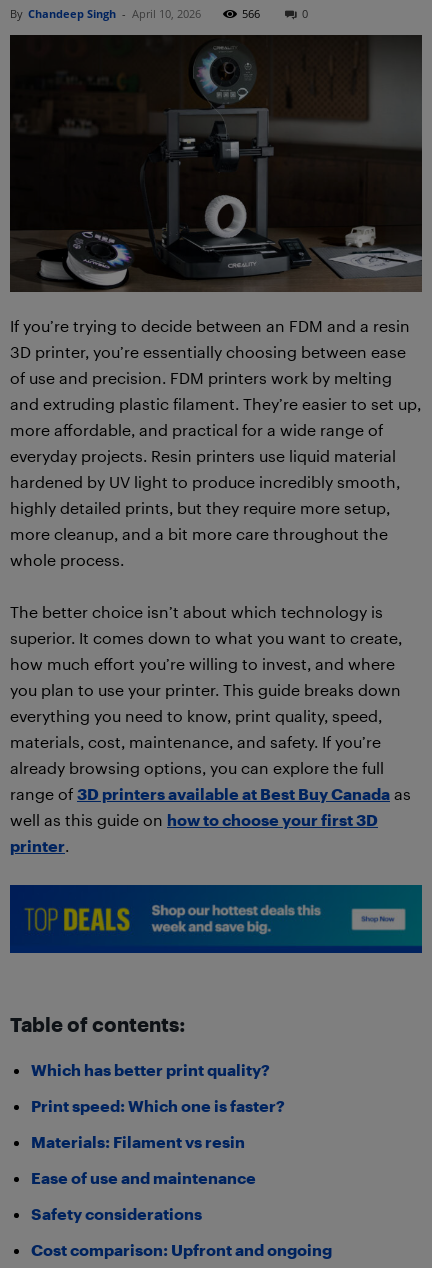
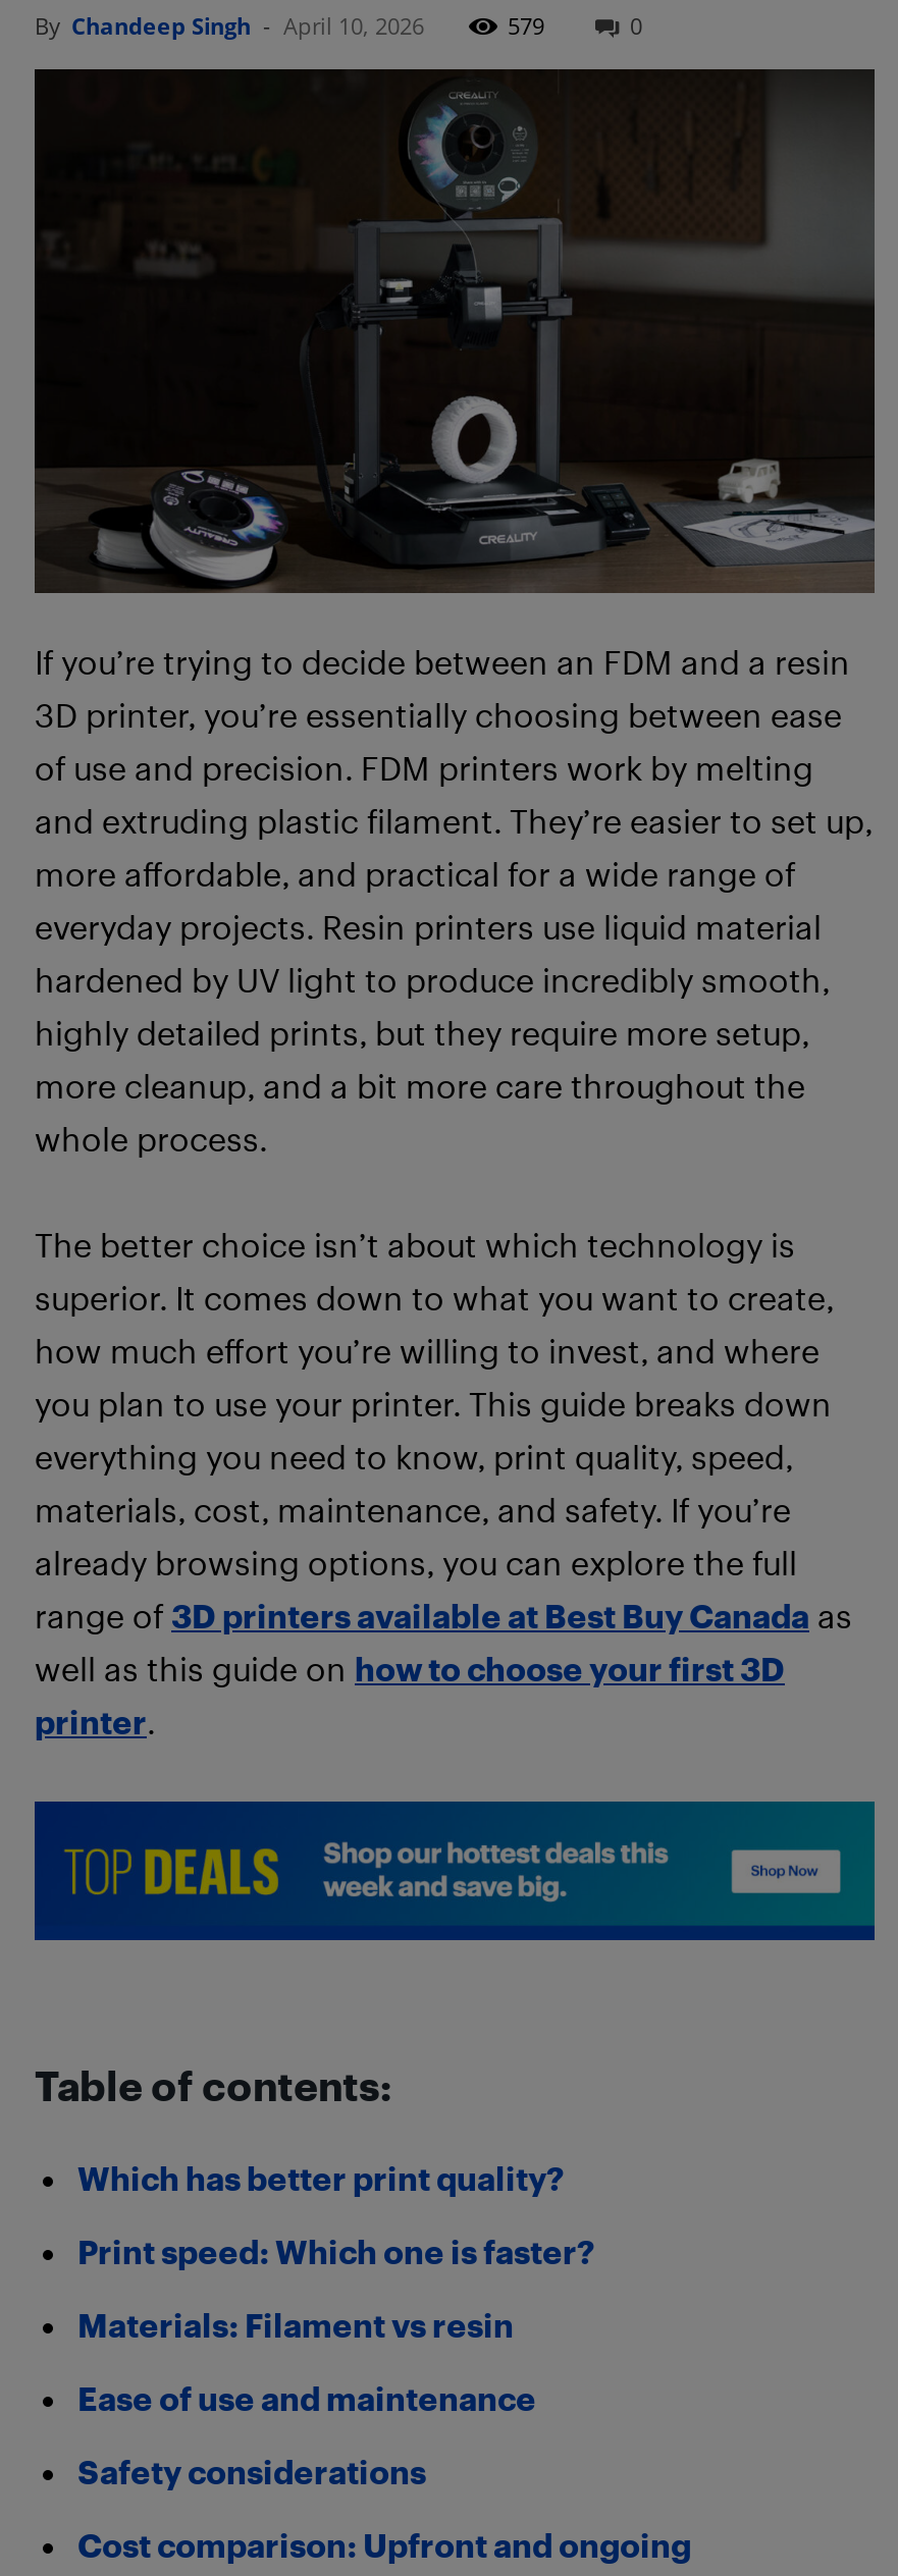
[242,6,260,21] 566 -> [508,10,544,41] 579

